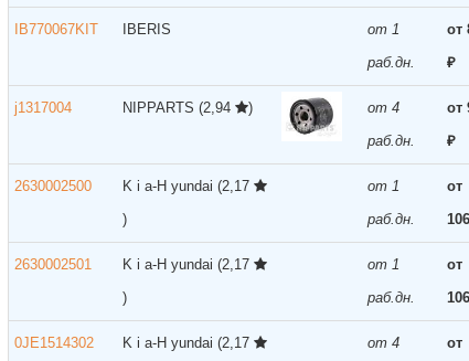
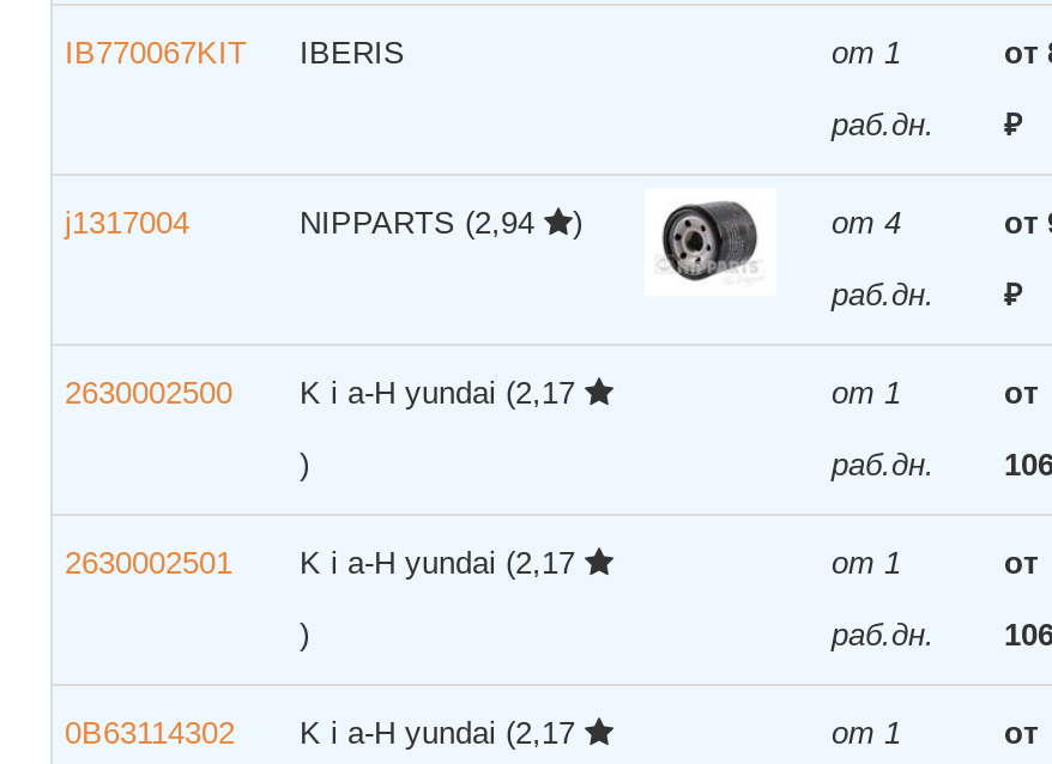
[14,335,254,351] 0JE1514302 K i a-H yundai (2,17 -> [65,715,585,751] 0B63114302 K i a-H yundai (2,17
[367,335,399,351] от 4 -> [832,715,901,751] от 1

